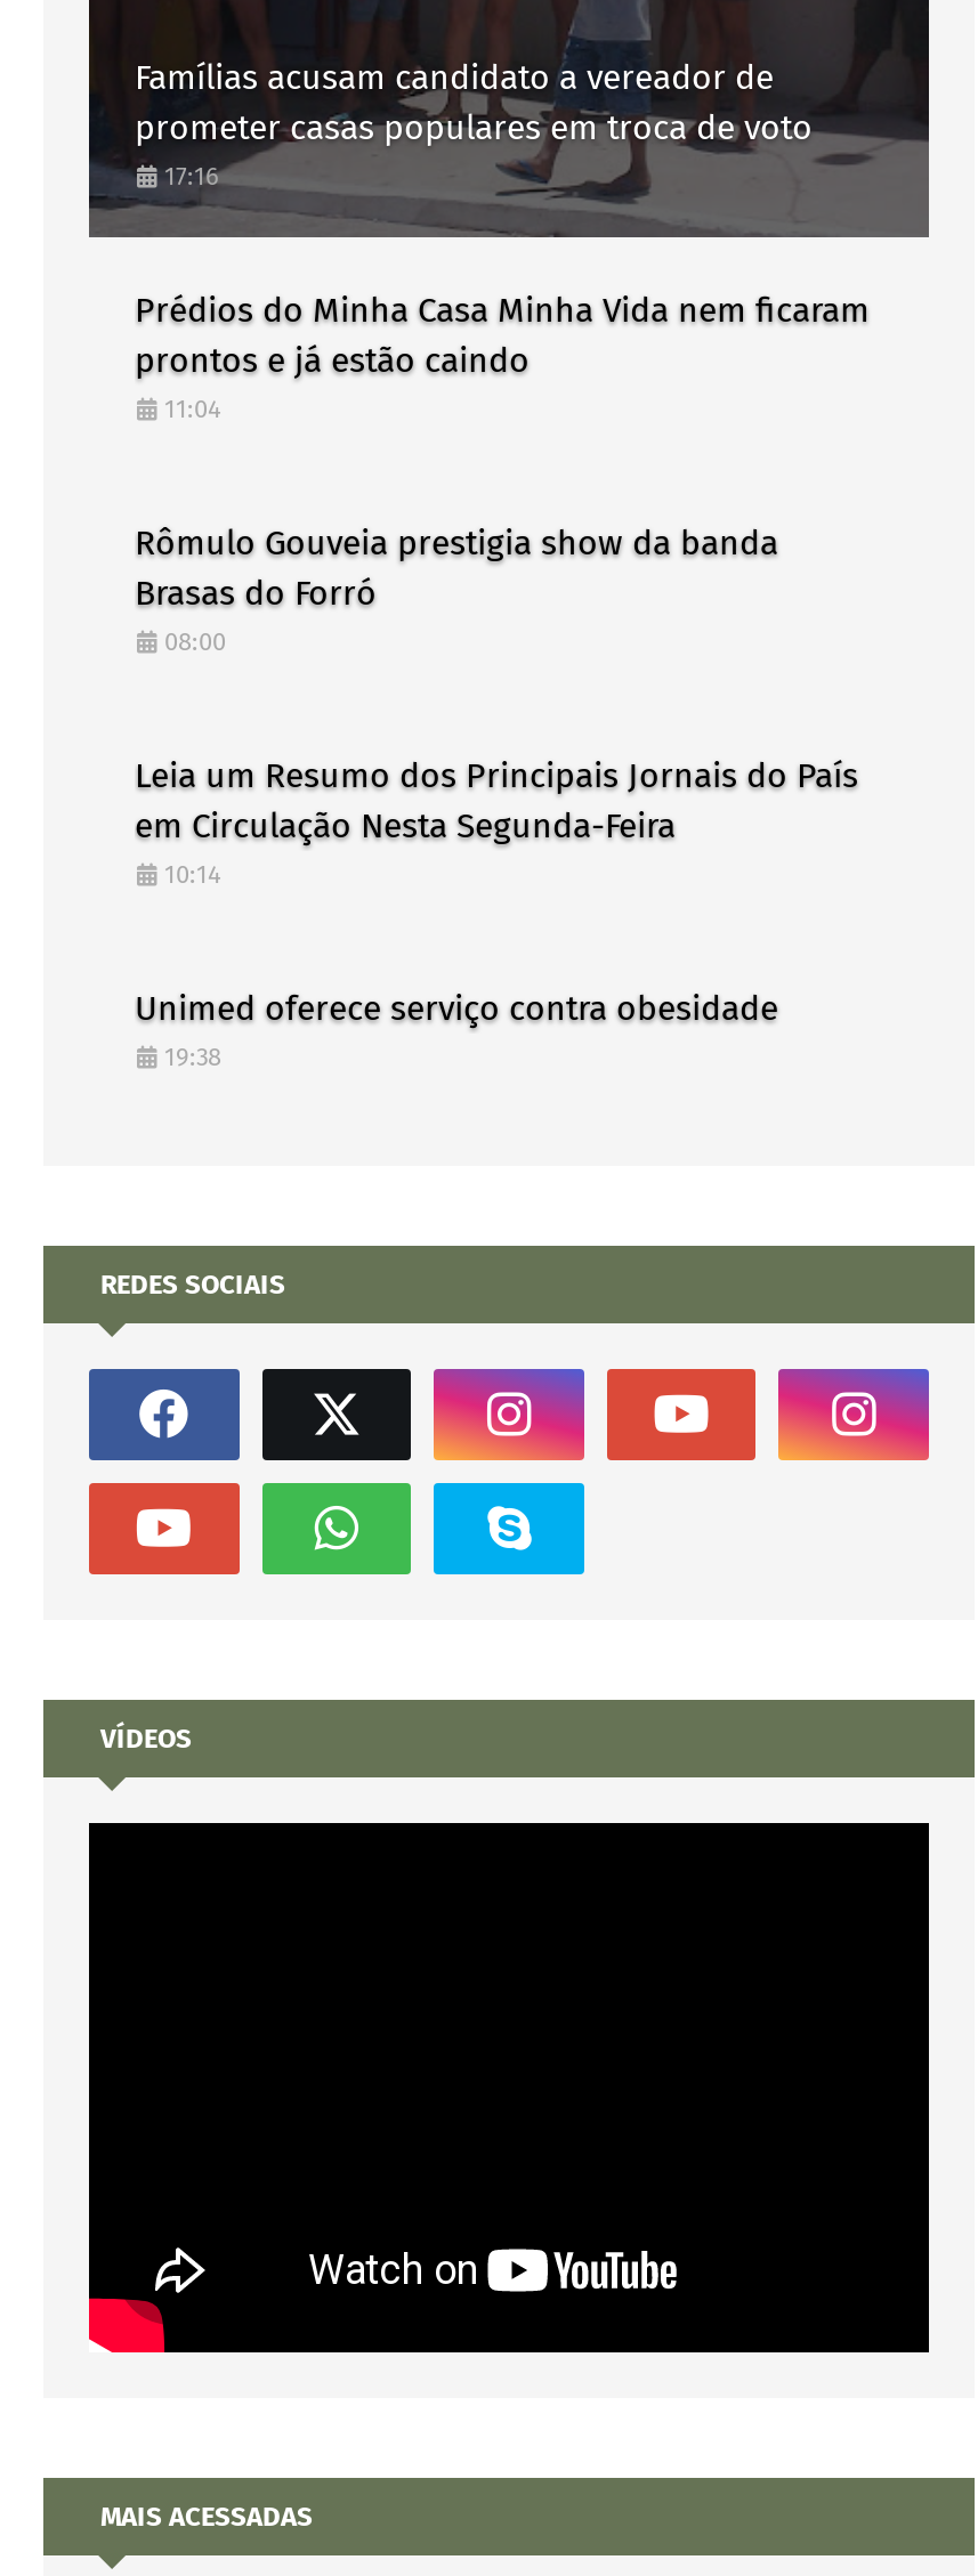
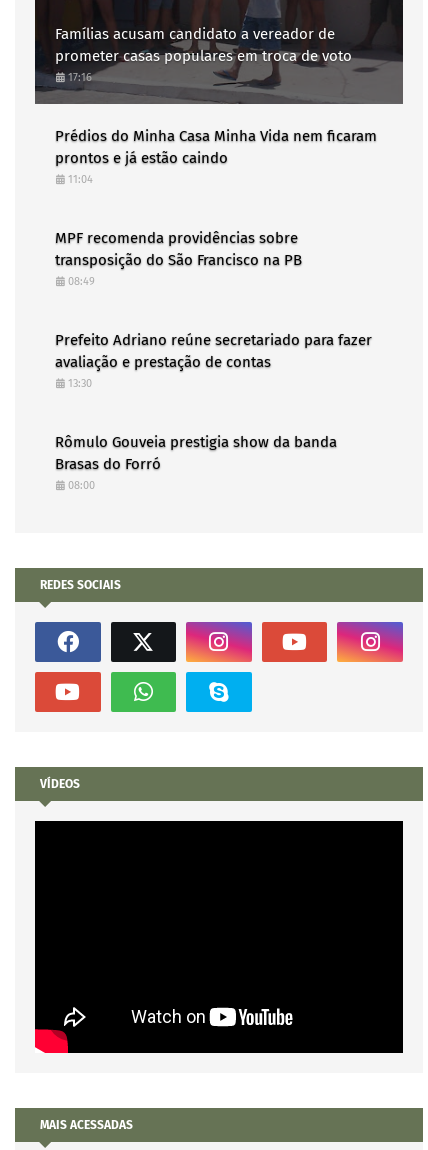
none -> [55,229,372,390] MPF recomenda providências sobre | transposição do São Francisco na PB | 08:49 | Prefeito Adriano reúne secretariado para fazer | avaliação e prestação de contas | 13:30
moved [135,522,778,657] -> [55,433,337,492]: Rômulo Gouveia prestigia show da banda | Brasas do Forró | 08:00
[135,755,858,1072] Leia um Resumo dos Principais Jornais do País | em Circulação Nesta Segunda-Feira | 10:14 | Unimed oferece serviço contra obesidade | 19:38 -> none

